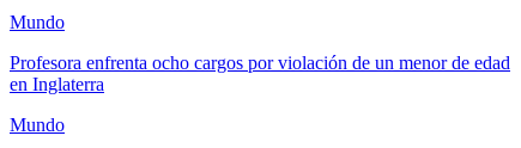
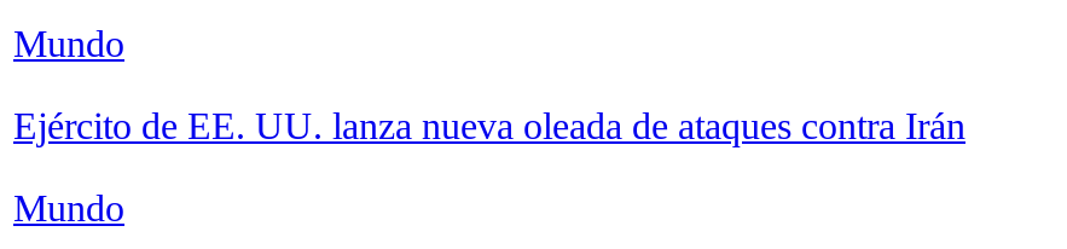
[10,53,510,95] Profesora enfrenta ocho cargos por violación de un menor de edad | en Inglaterra -> [13,106,965,147] Ejército de EE. UU. lanza nueva oleada de ataques contra Irán

